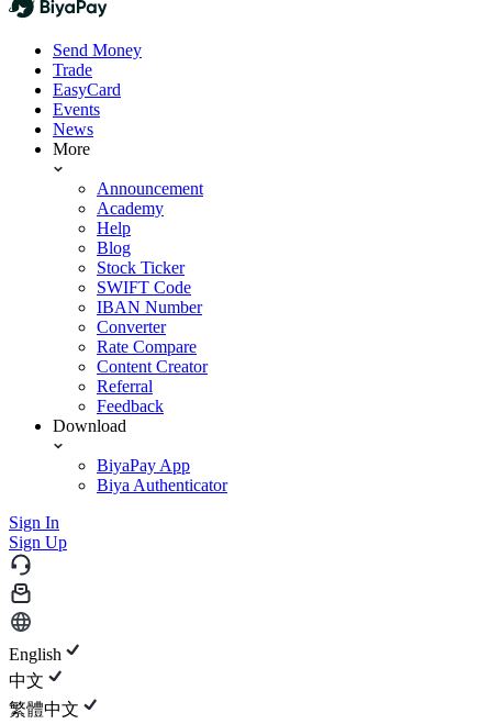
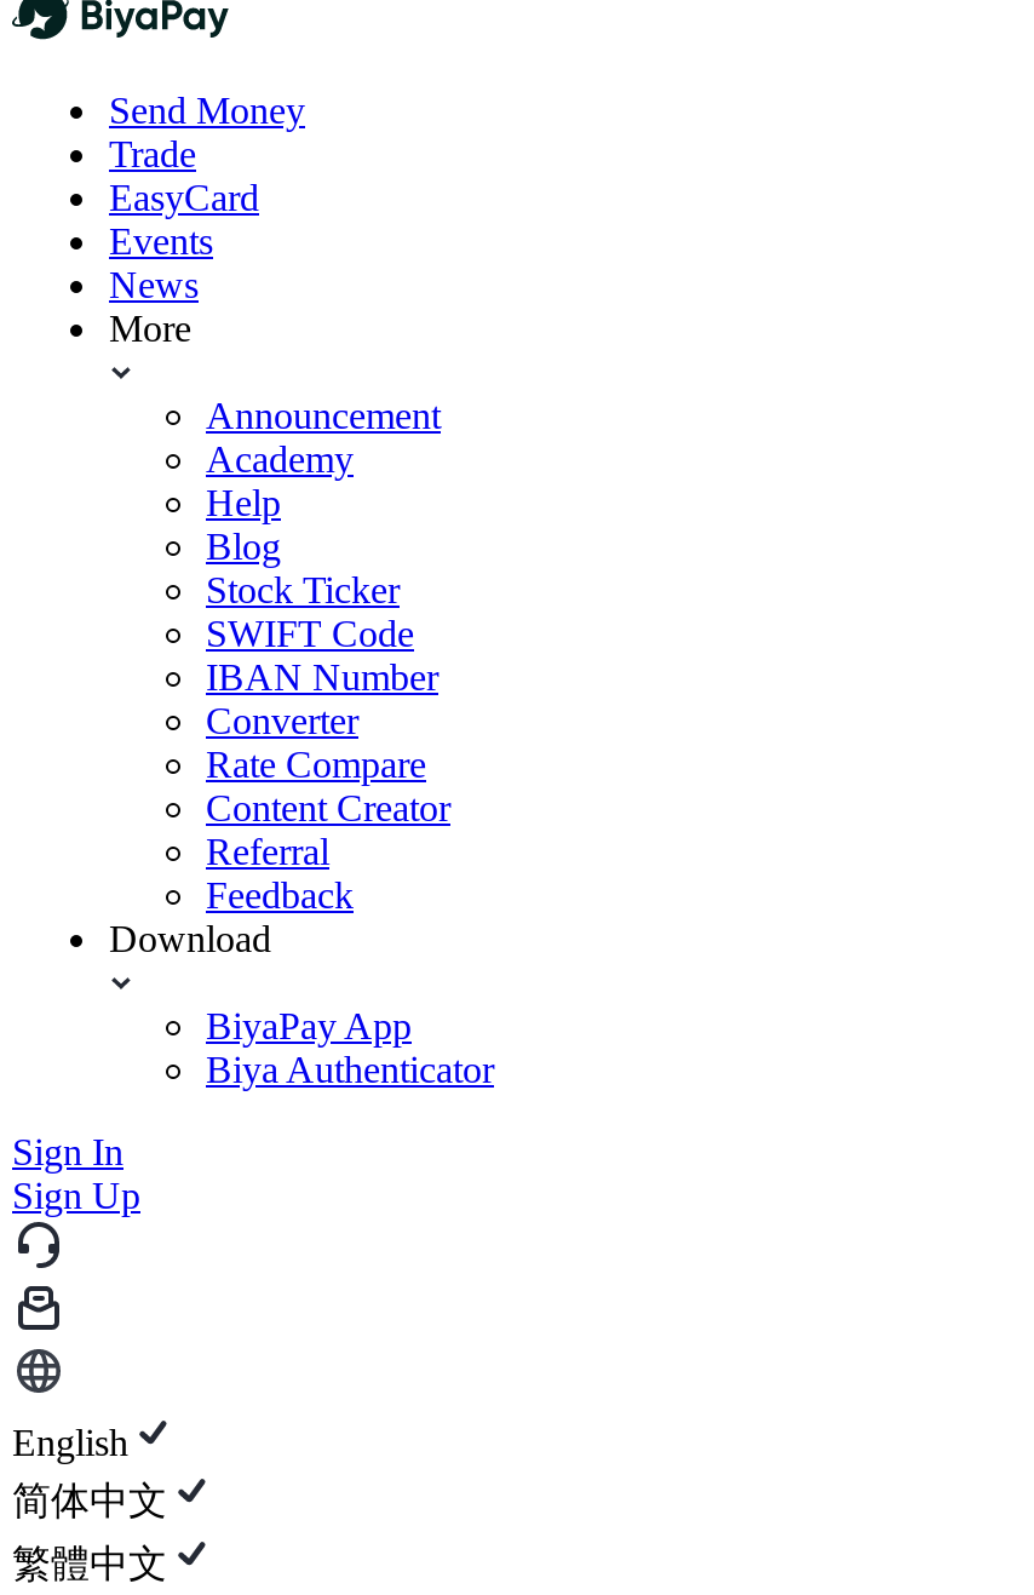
[9,671,44,690] 中文 -> [12,1480,167,1521] 简体中文

